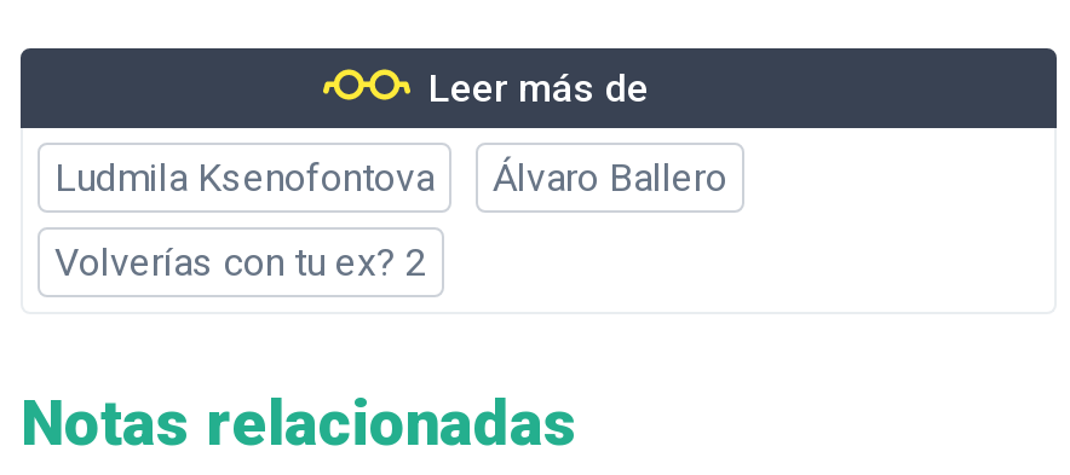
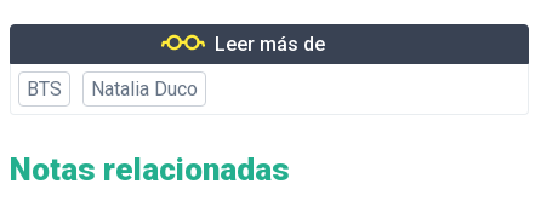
[54,154,727,285] Ludmila Ksenofontova | Álvaro Ballero | Volverías con tu ex? 2 -> [27,77,198,100] BTS | Natalia Duco

